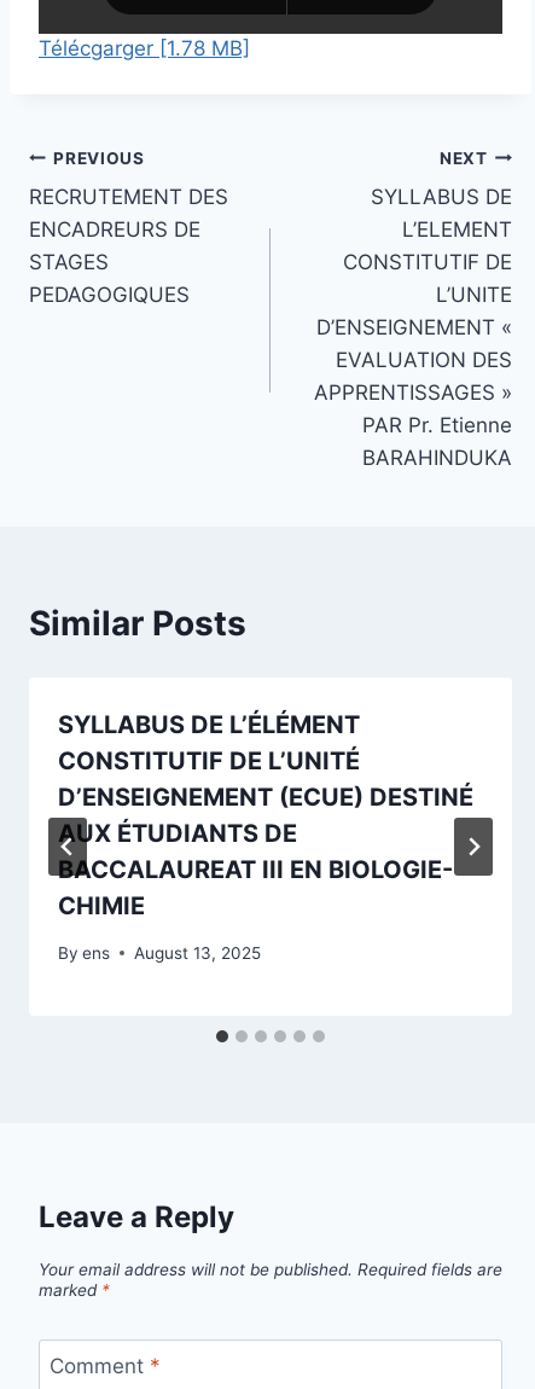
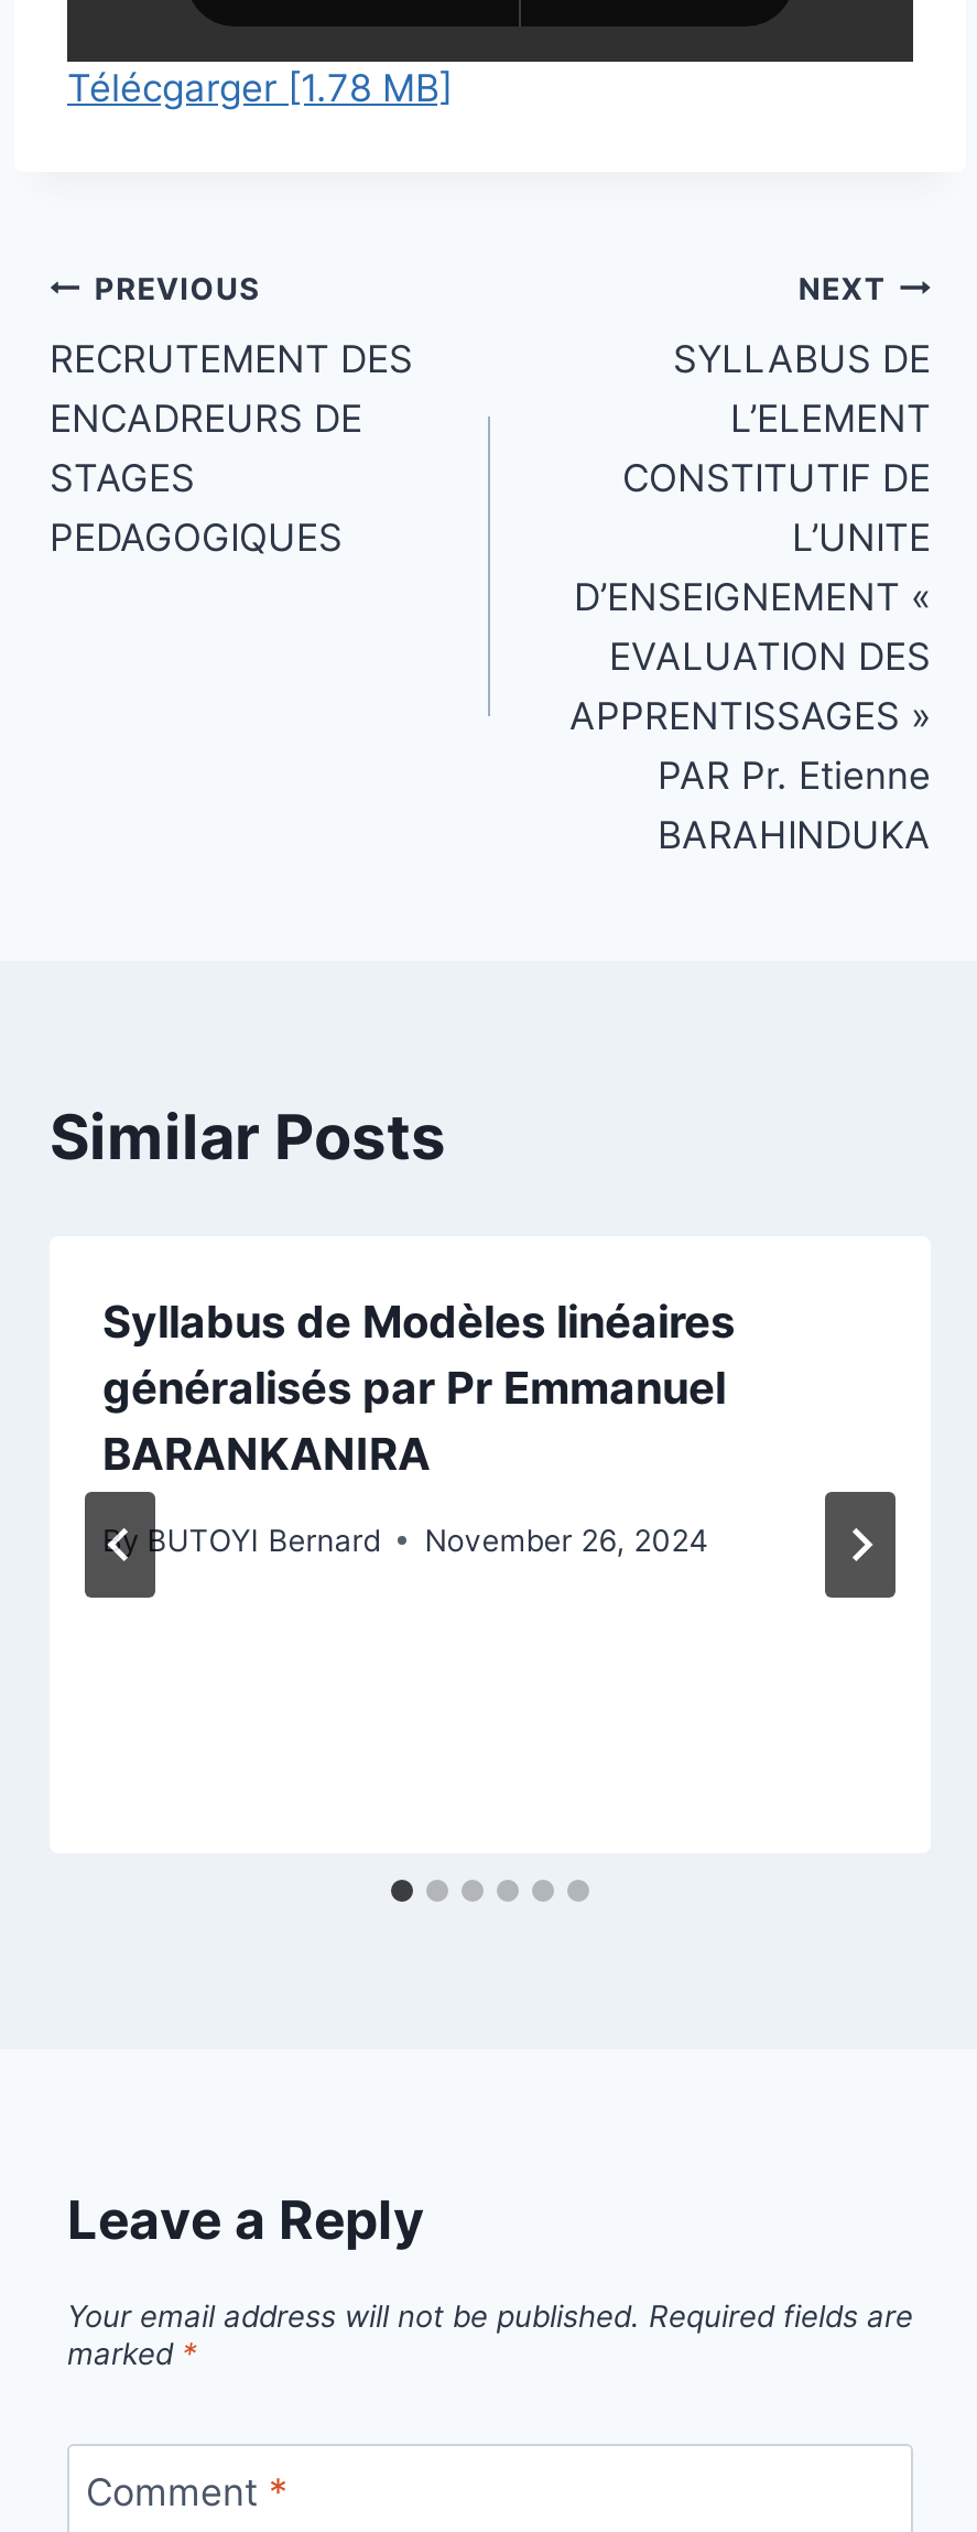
[58,710,473,920] SYLLABUS DE L’ÉLÉMENT | CONSTITUTIF DE L’UNITÉ | D’ENSEIGNEMENT (ECUE) DESTINÉ | AUX ÉTUDIANTS DE | BACCALAUREAT III EN BIOLOGIE- | CHIMIE -> [102,1296,735,1481] Syllabus de Modèles linéaires | généralisés par Pr Emmanuel | BARANKANIRA
[58,943,261,962] By ens | August 13, 2025 -> [102,1522,709,1557] By BUTOYI Bernard | November 26, 2024

